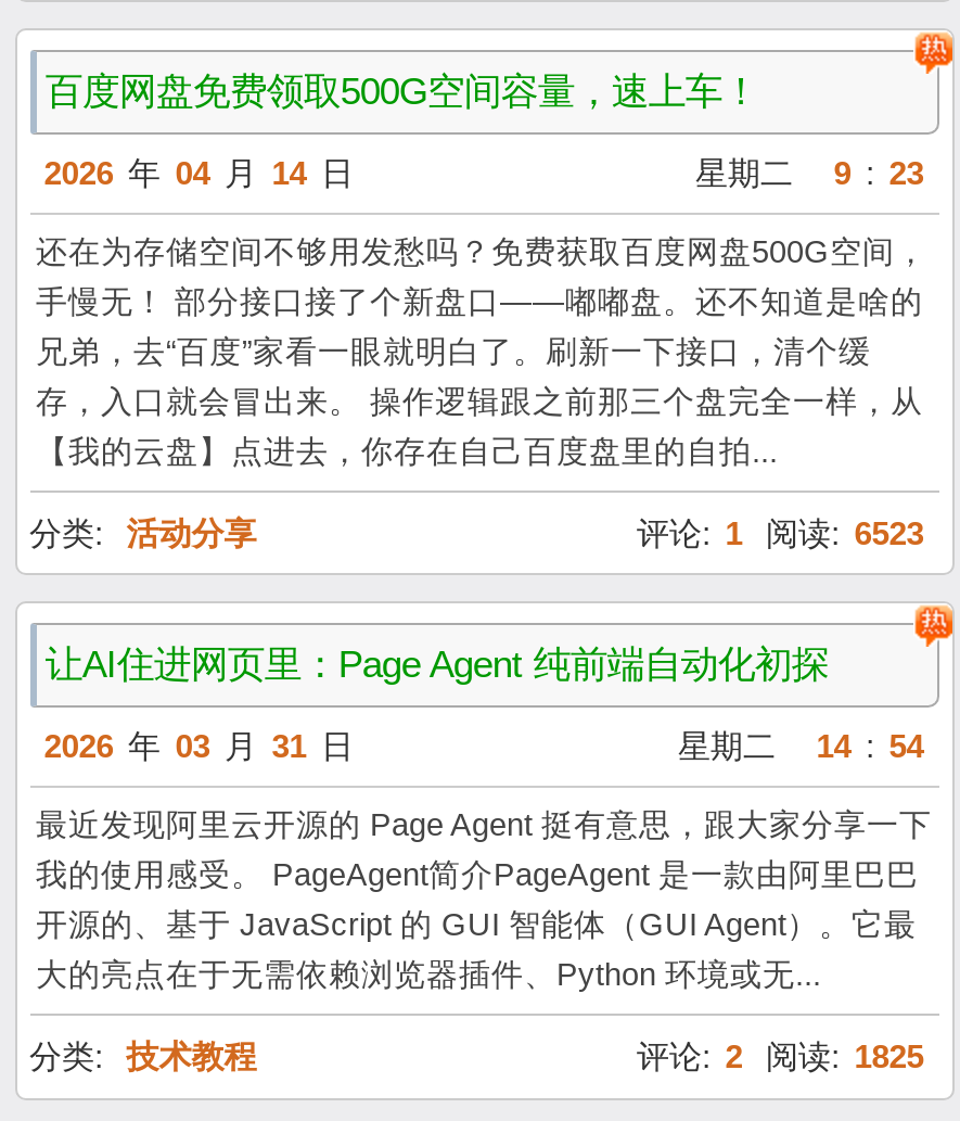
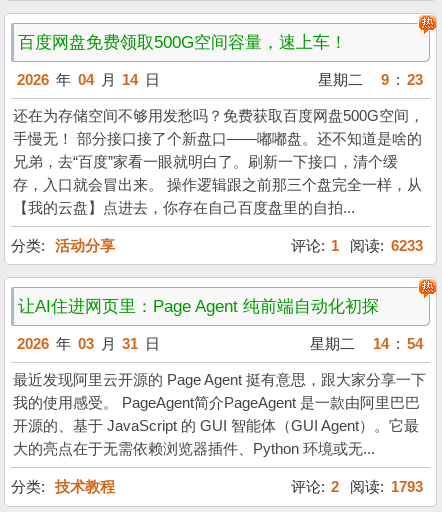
[637,514,924,551] 评论: 1 阅读: 6523 -> [290,237,423,254] 评论: 1 阅读: 6233
[637,1037,924,1074] 评论: 2 阅读: 1825 -> [290,478,423,495] 评论: 2 阅读: 1793

